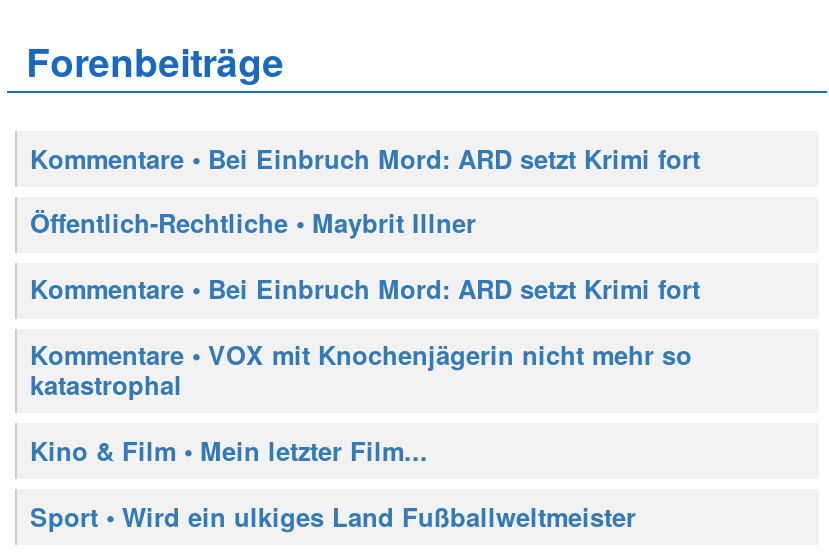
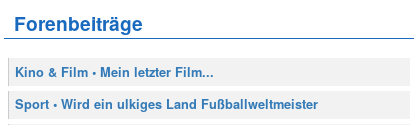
[30,140,700,403] Kommentare • Bei Einbruch Mord: ARD setzt Krimi fort | Öffentlich-Rechtliche • Maybrit Illner | Kommentare • Bei Einbruch Mord: ARD setzt Krimi fort | Kommentare • VOX mit Knochenjägerin nicht mehr so | katastrophal -> none

